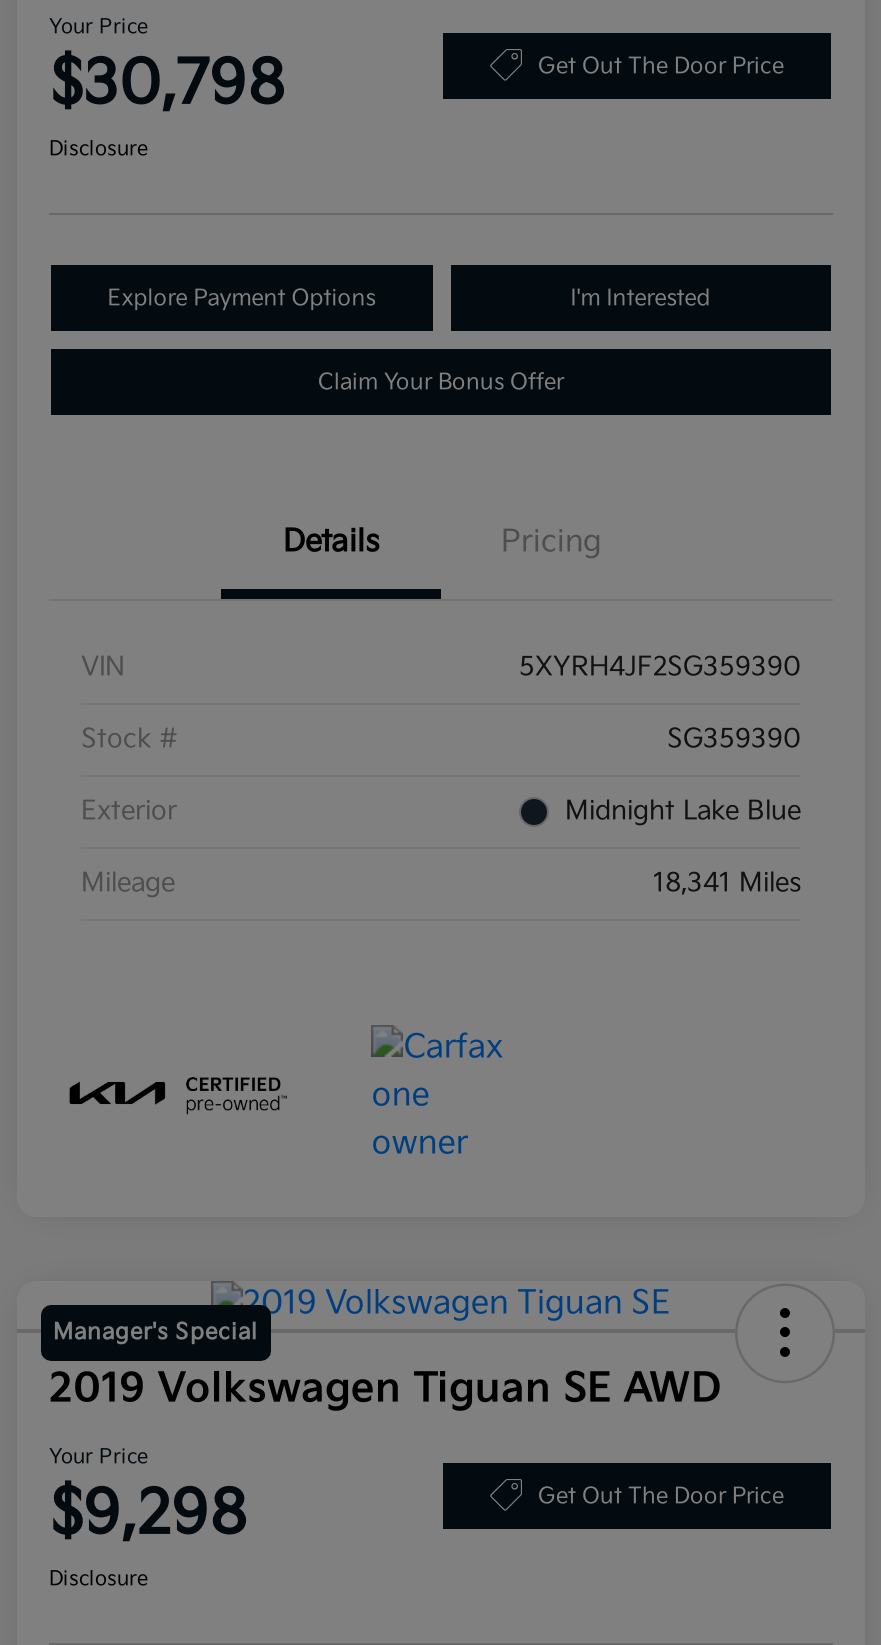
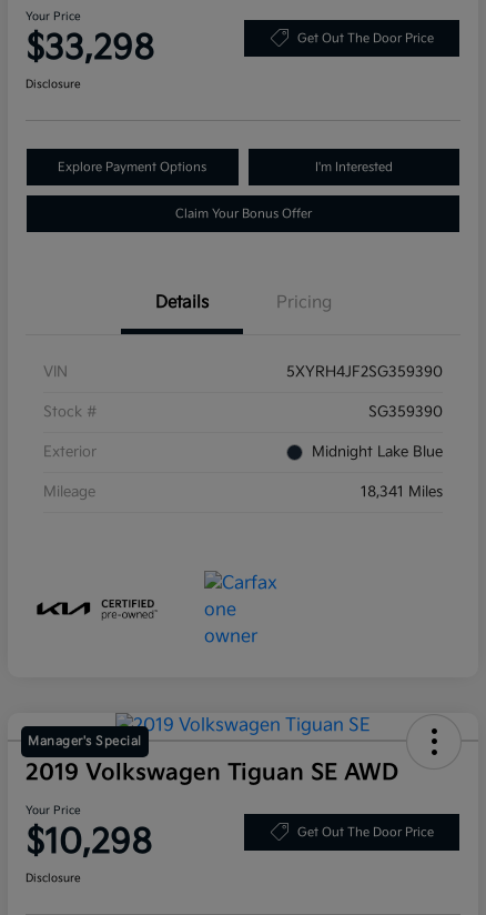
[49,49,285,121] $30,798 -> [26,29,154,69] $33,298
[49,1479,247,1551] $9,298 -> [26,823,152,863] $10,298

